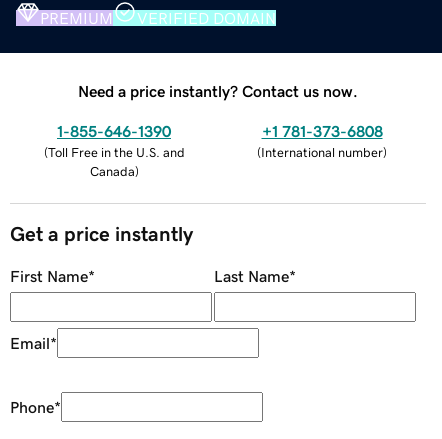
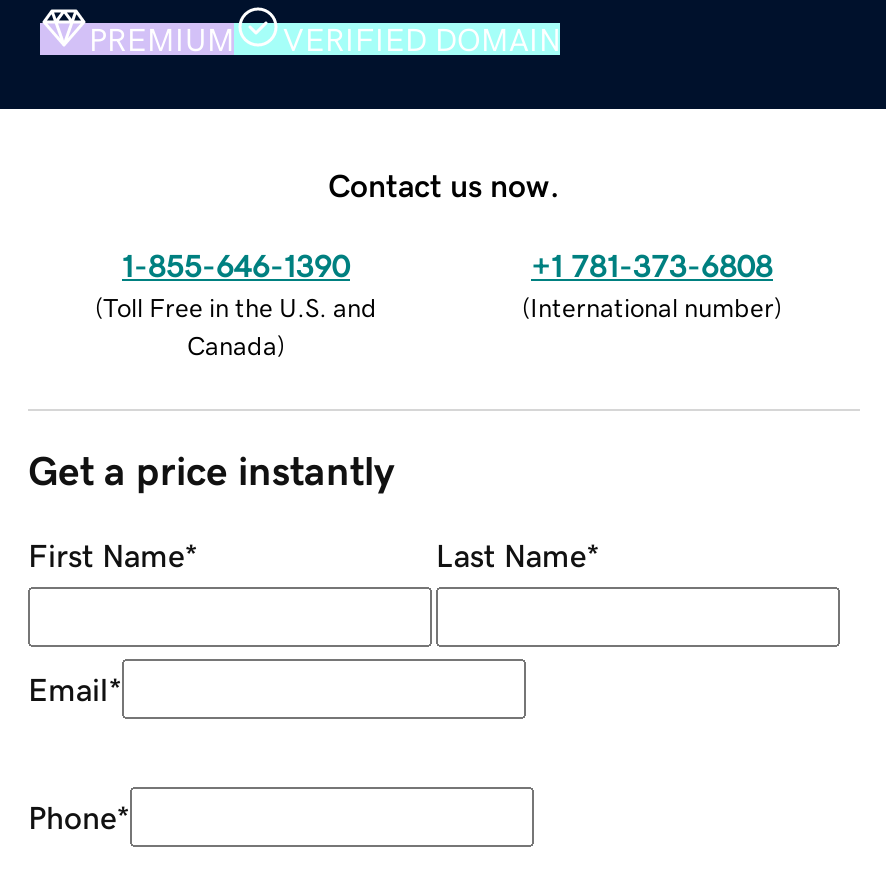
[78,83,358,99] Need a price instantly? Contact us now. -> [328,168,560,200] Contact us now.

